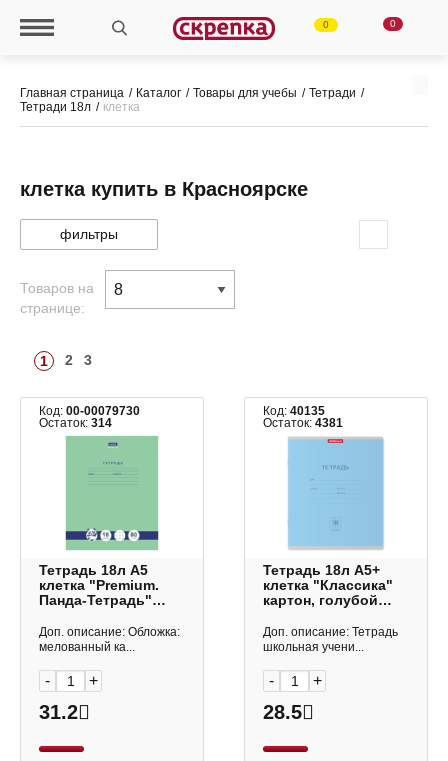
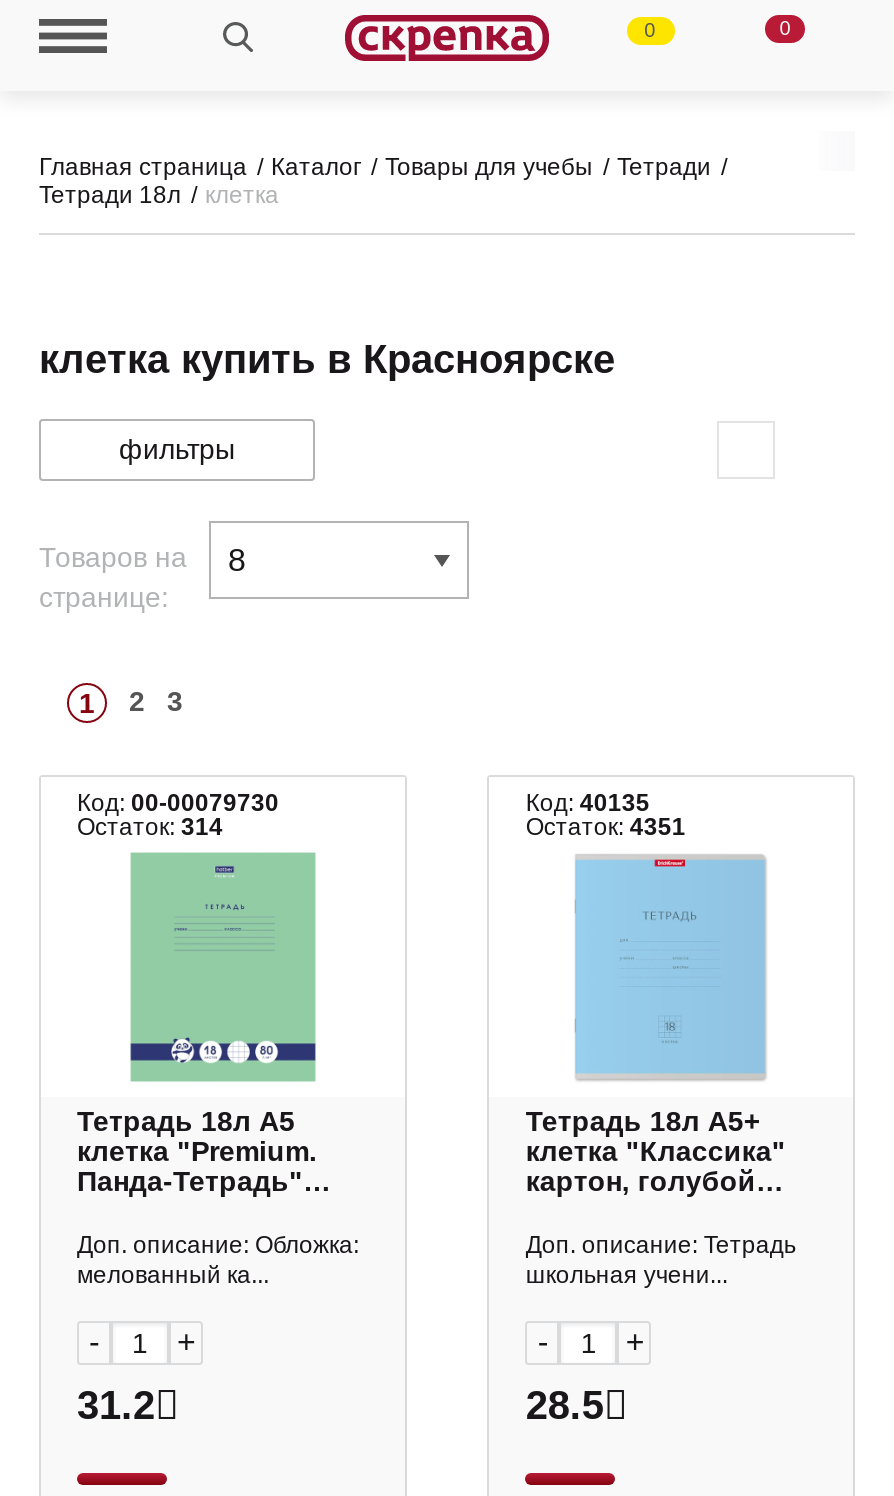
[263,416,343,430] Остаток: 4381 -> [526,813,686,841] Остаток: 4351

